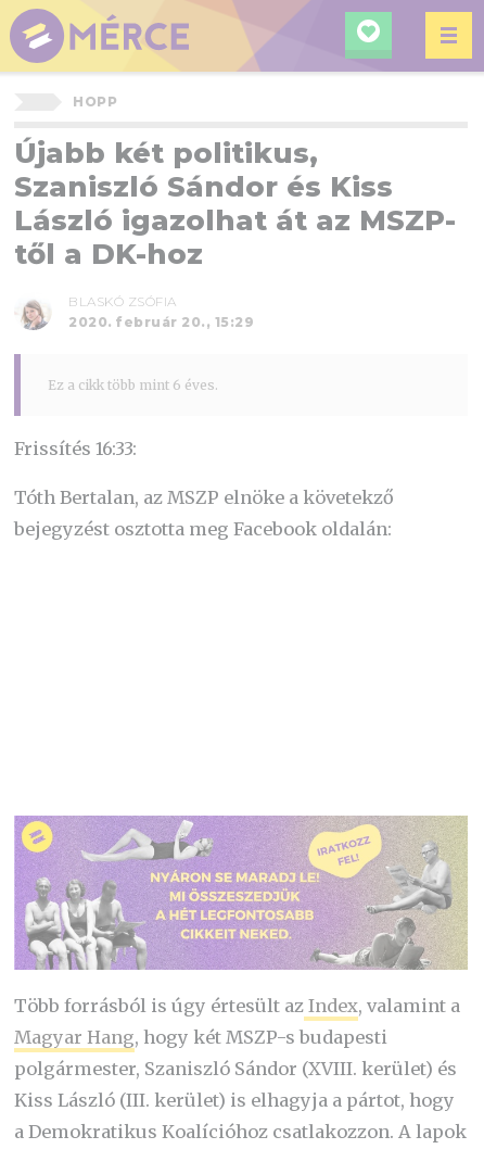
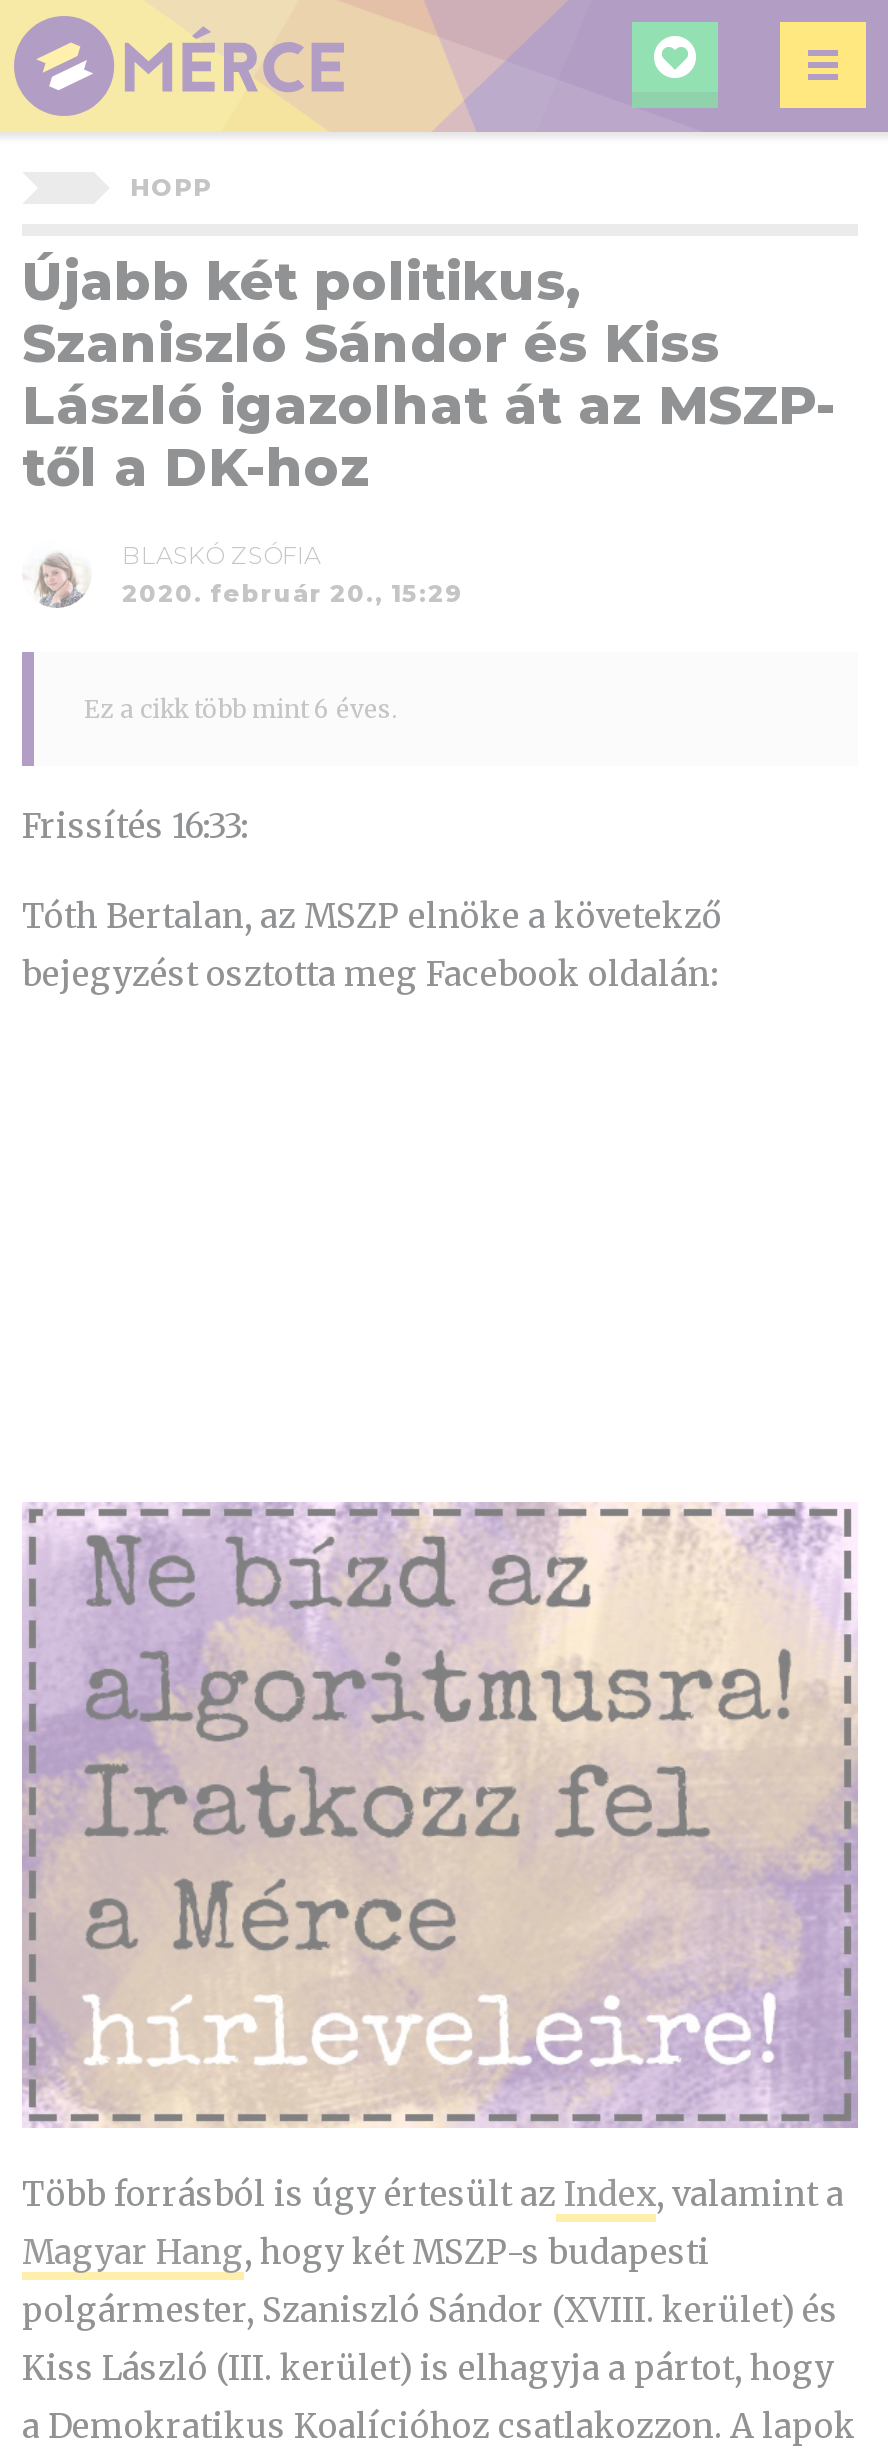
[14,815,469,971] [image] -> [20,1502,860,2130] [image]

